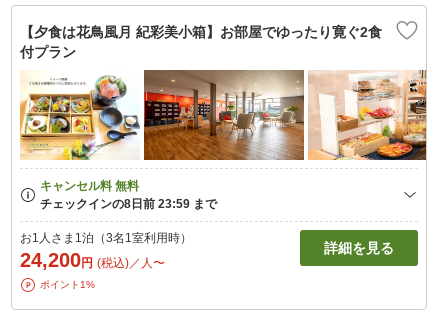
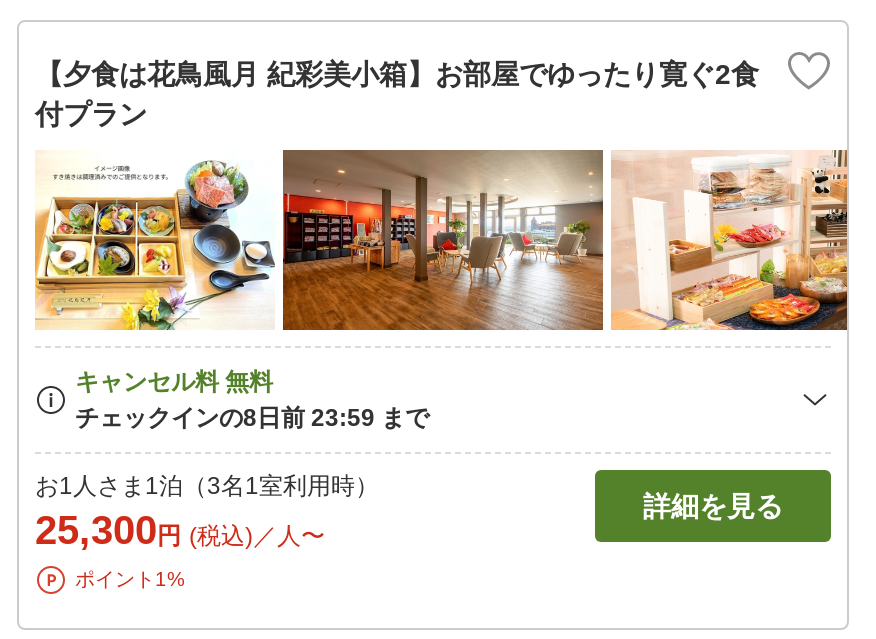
[20,249,165,271] 24,200円 (税込)／人〜 -> [35,508,325,552] 25,300円 (税込)／人〜

